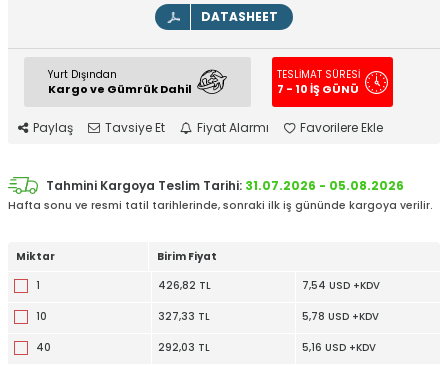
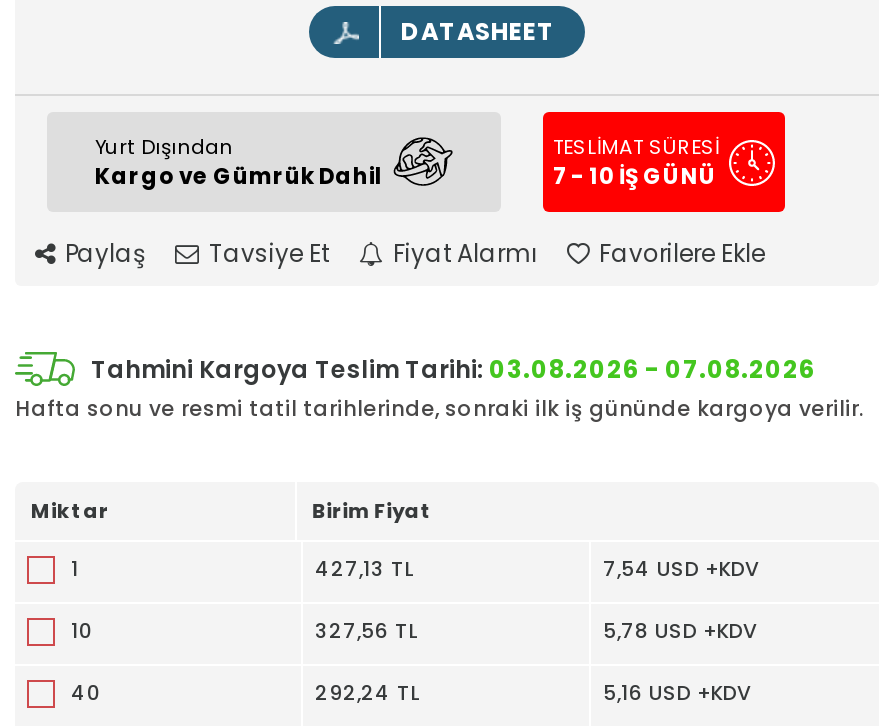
[46,177,404,194] Tahmini Kargoya Teslim Tarihi: 31.07.2026 - 05.08.2026 -> [91,353,815,387] Tahmini Kargoya Teslim Tarihi: 03.08.2026 - 07.08.2026
[158,278,211,293] 426,82 TL -> [315,555,415,585] 427,13 TL
[158,309,210,324] 327,33 TL -> [315,617,419,647] 327,56 TL
[158,340,210,355] 292,03 TL -> [315,679,421,709] 292,24 TL

